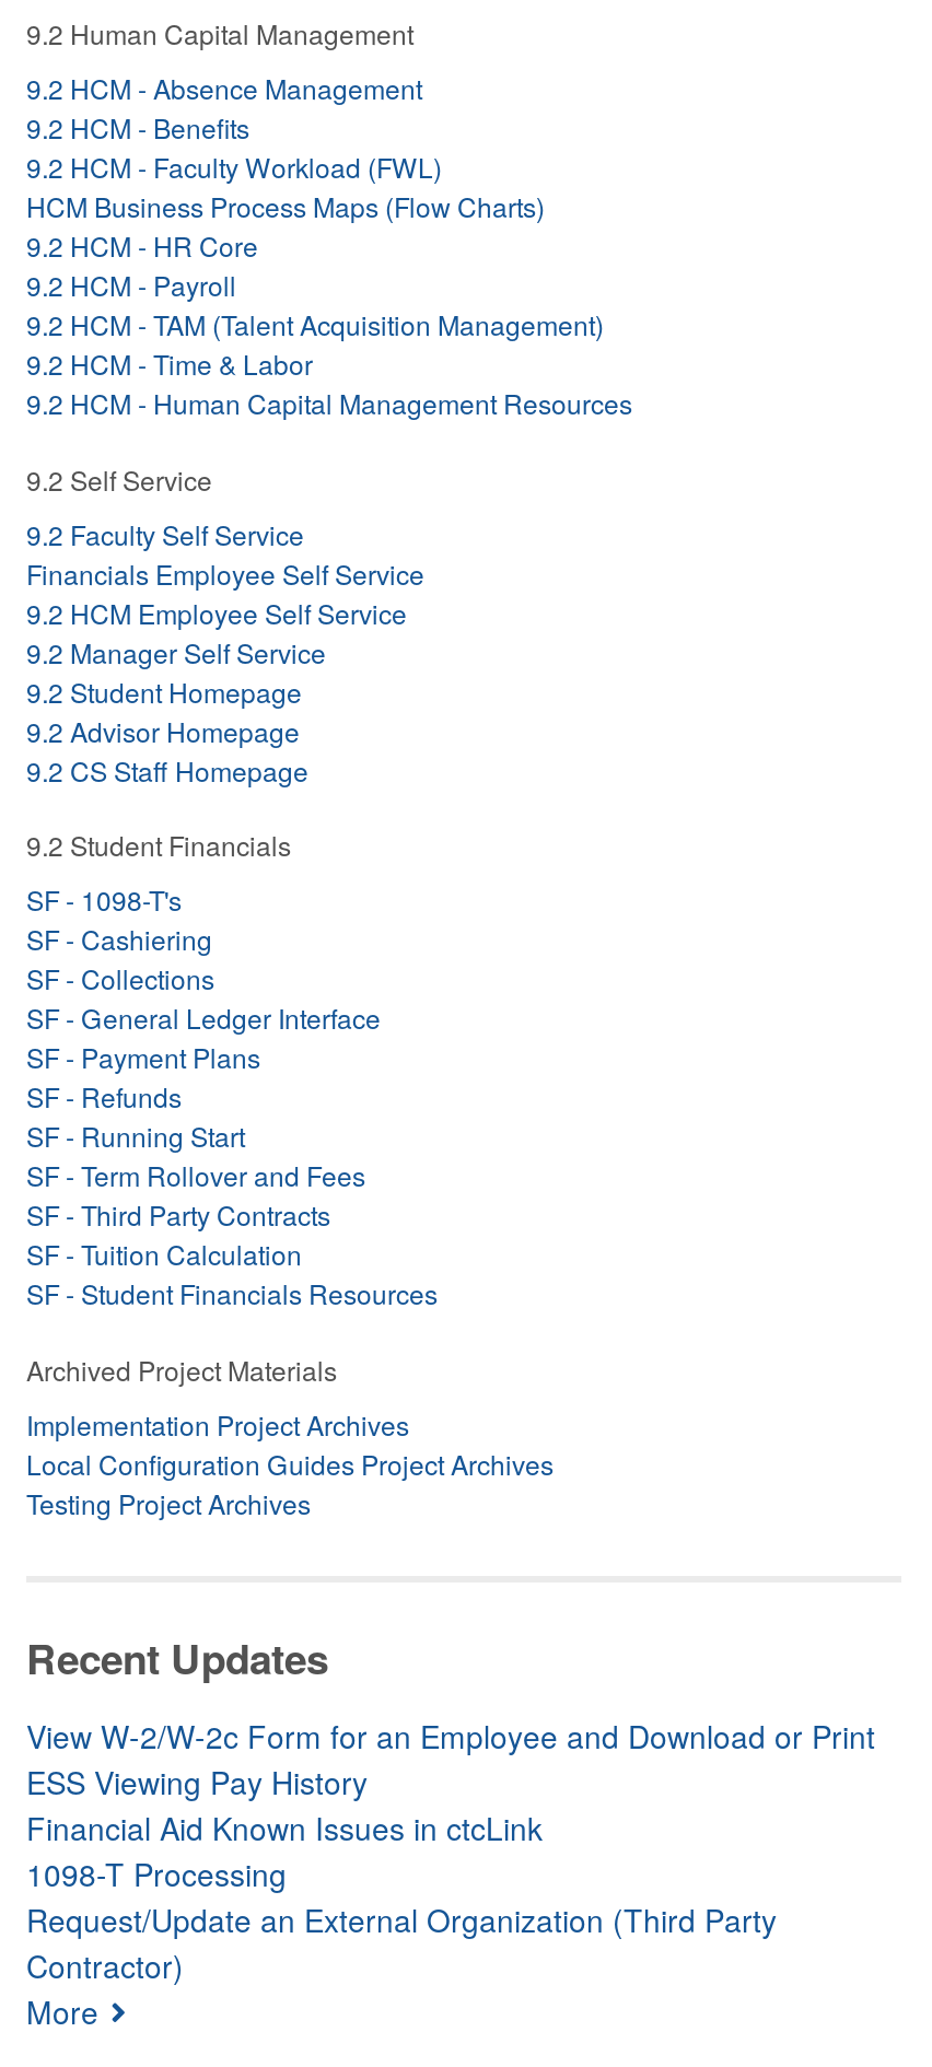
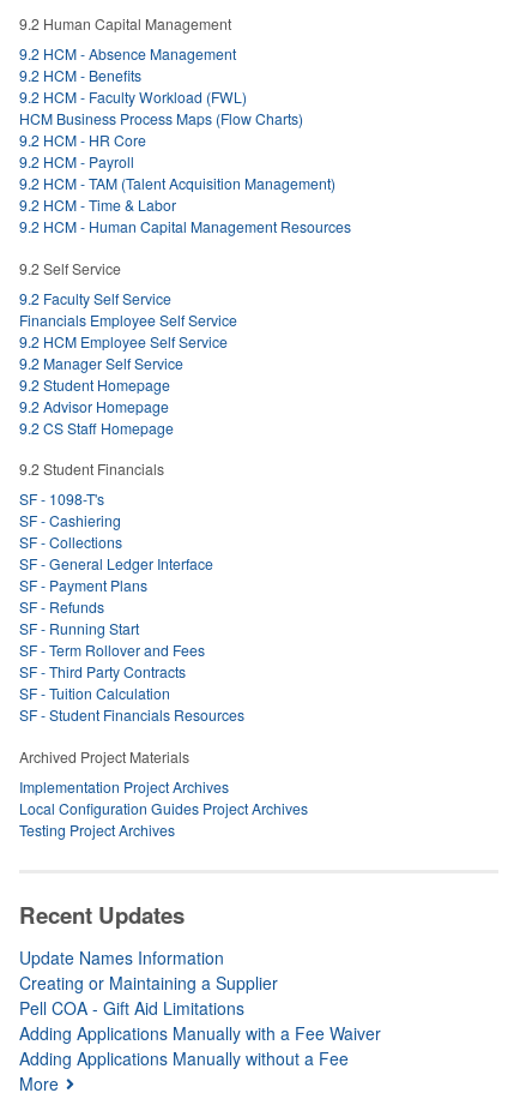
[26,1714,875,1987] View W-2/W-2c Form for an Employee and Download or Print | ESS Viewing Pay History | Financial Aid Known Issues in ctcLink | 1098-T Processing | Request/Update an External Organization (Third Party | Contractor) -> [19,945,381,1070] Update Names Information | Creating or Maintaining a Supplier | Pell COA - Gift Aid Limitations | Adding Applications Manually with a Fee Waiver | Adding Applications Manually without a Fee

